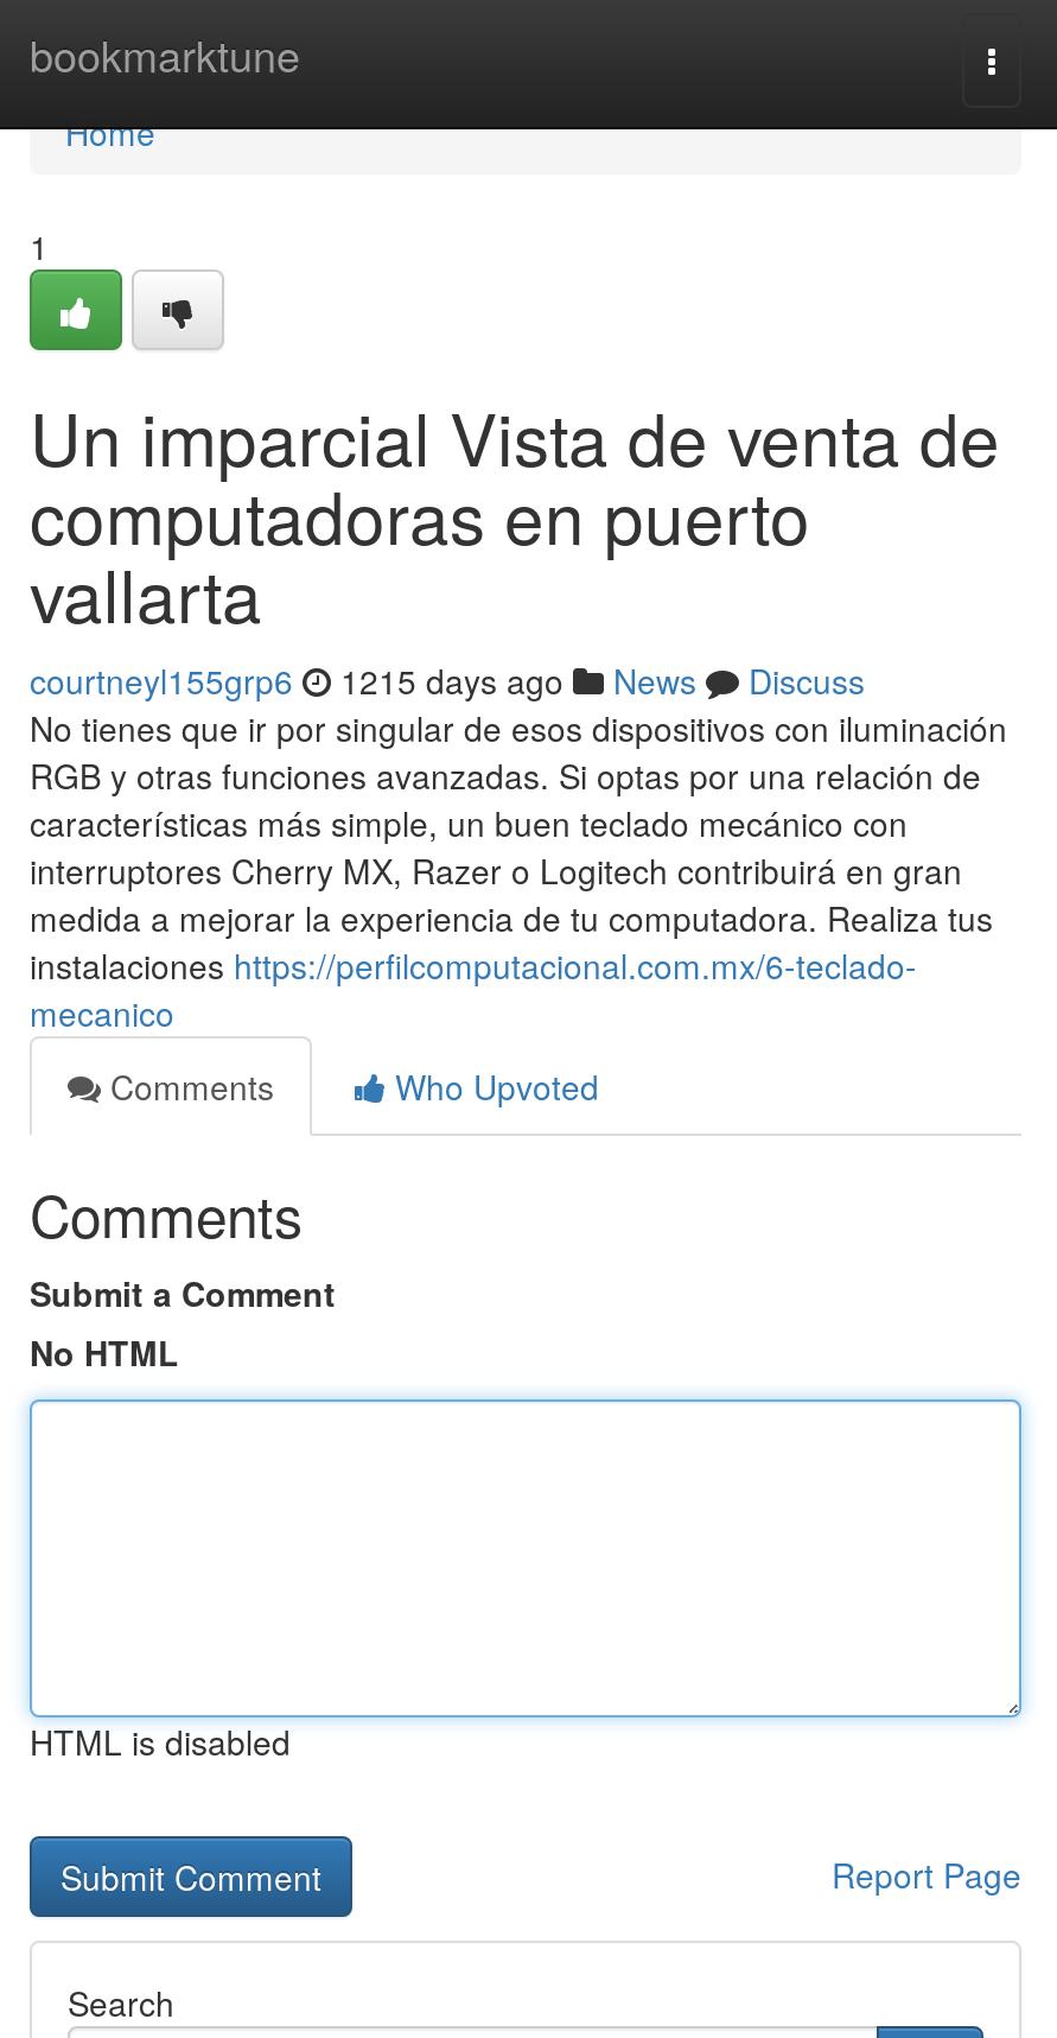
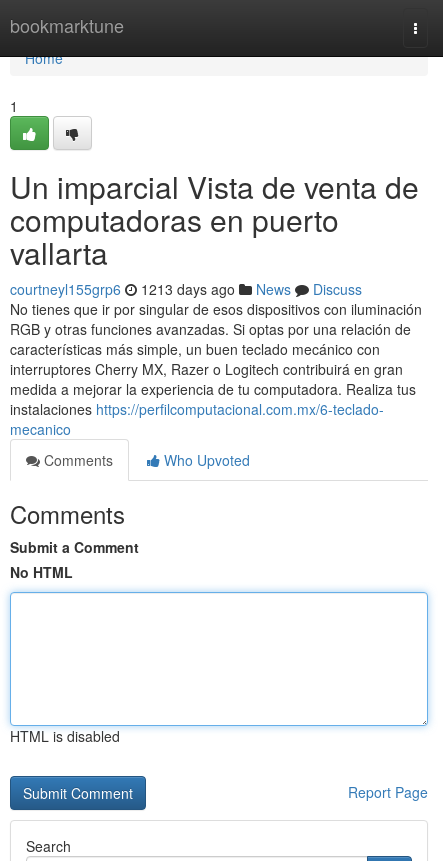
[30,656,865,704] courtneyl155grp6 1215 days ago News Discuss -> [10,279,362,299] courtneyl155grp6 1213 days ago News Discuss

